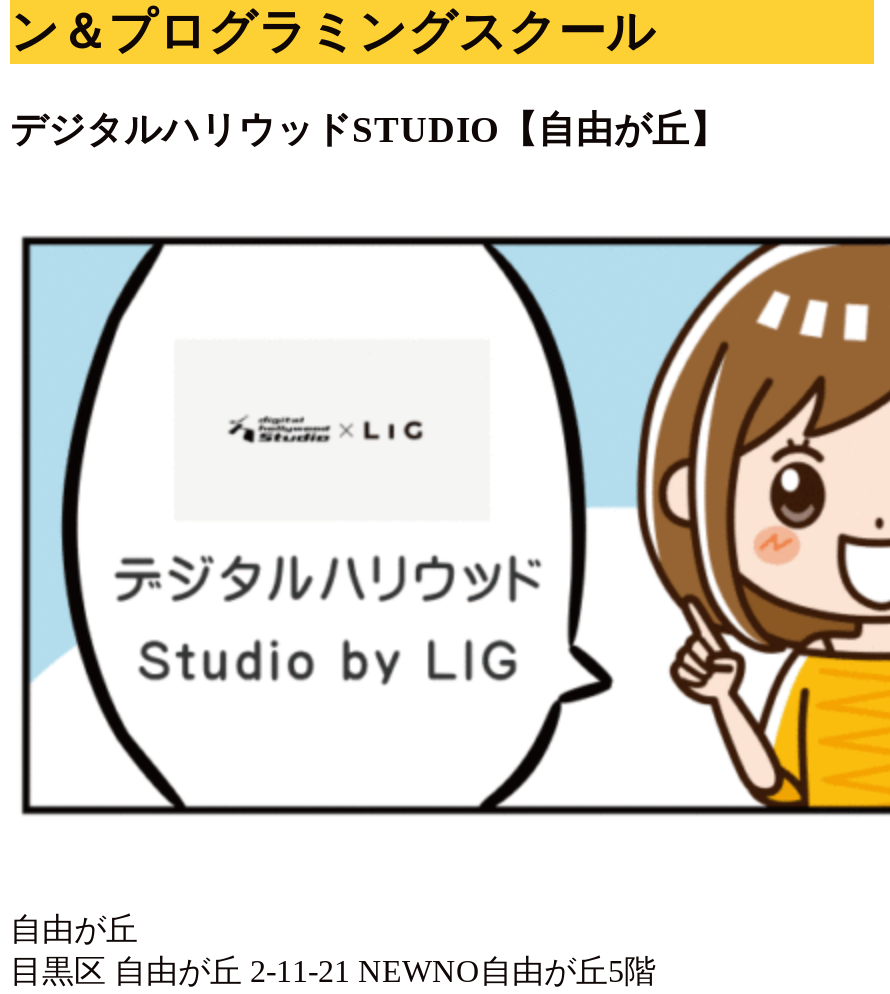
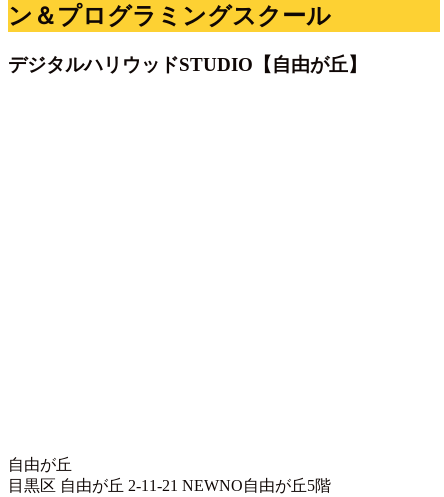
[20,234,884,816] [image] -> none

